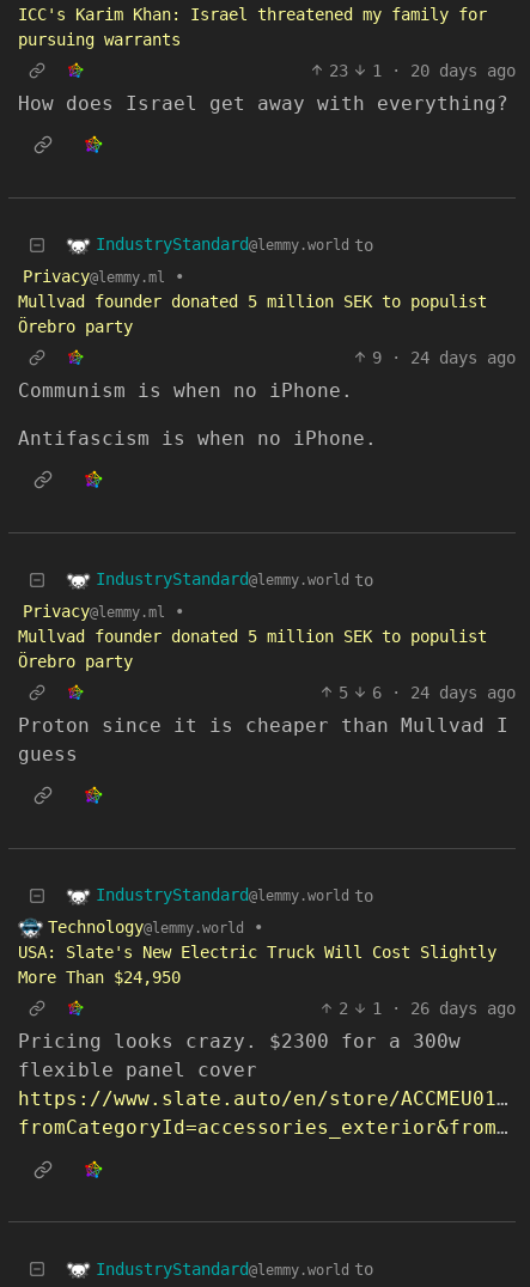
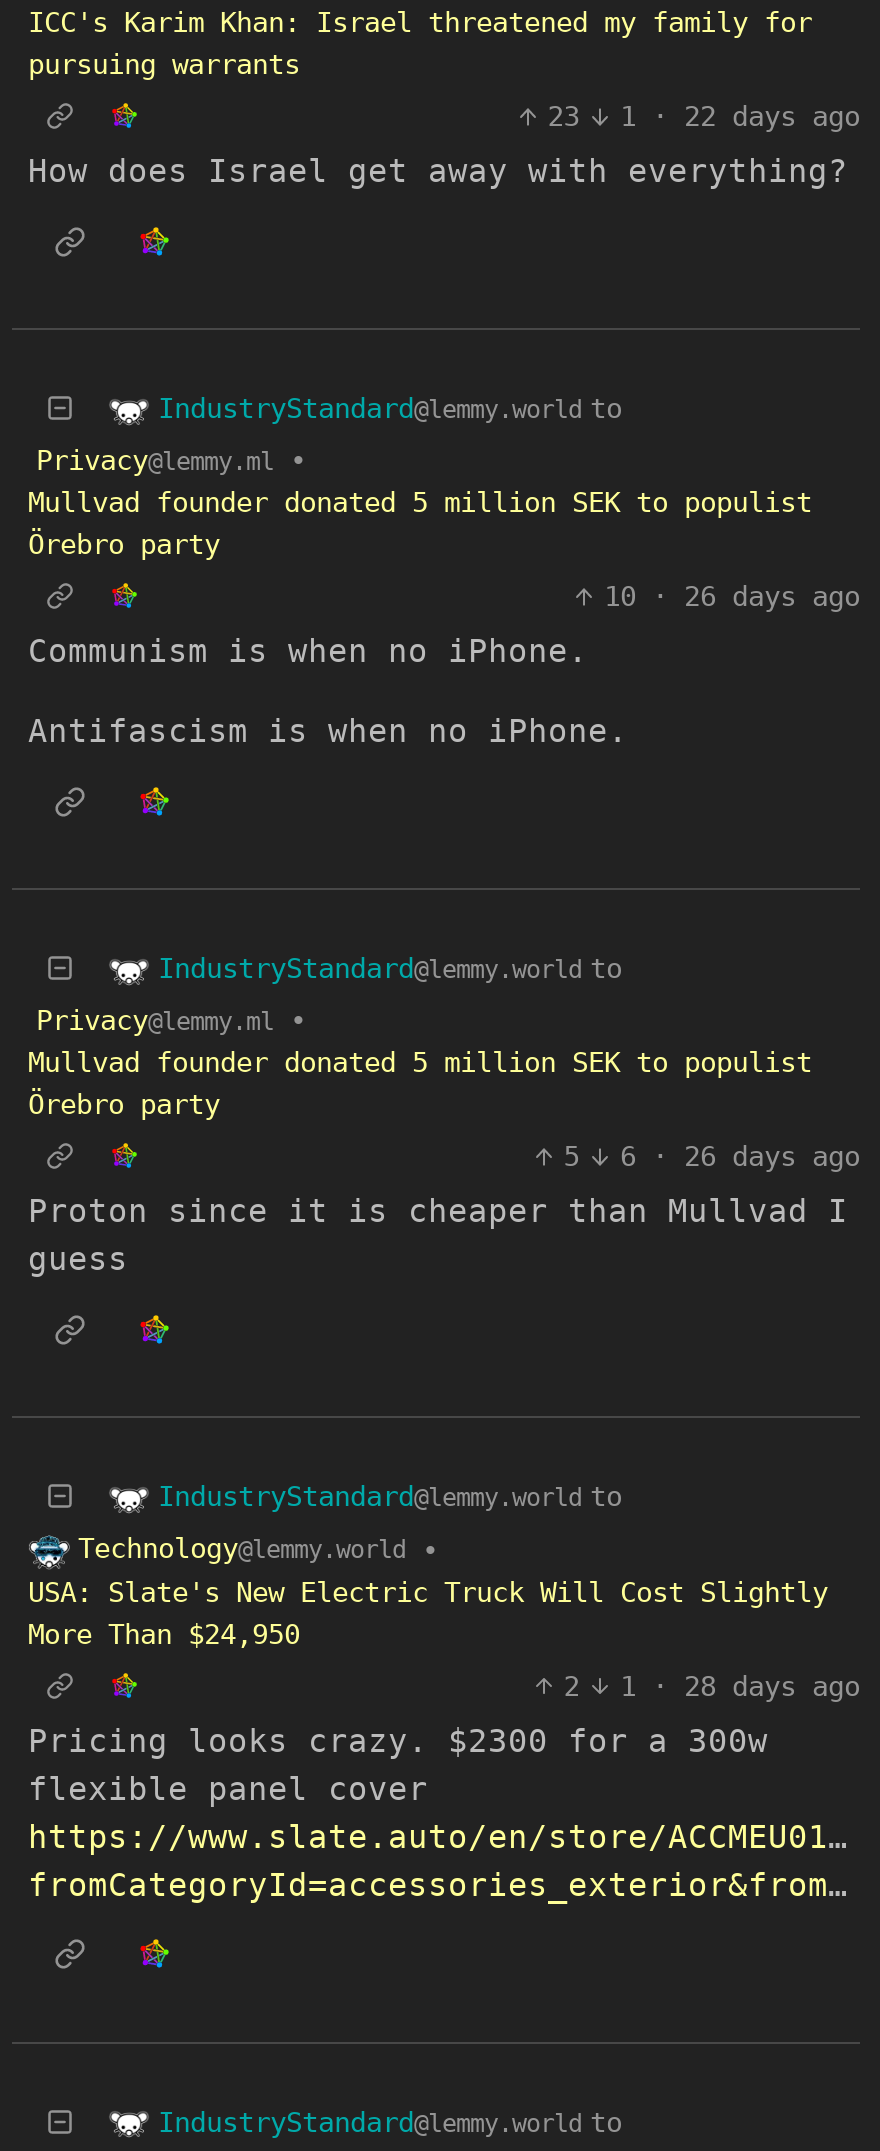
[329,60,516,80] 23 1 · 20 days ago -> [548,101,860,133] 23 1 · 22 days ago
[372,347,516,367] 9 · 24 days ago -> [604,581,860,613] 10 · 26 days ago
[338,682,516,702] 5 6 · 24 days ago -> [564,1141,860,1173] 5 6 · 26 days ago
[338,999,516,1018] 2 1 · 26 days ago -> [564,1670,860,1702] 2 1 · 28 days ago

